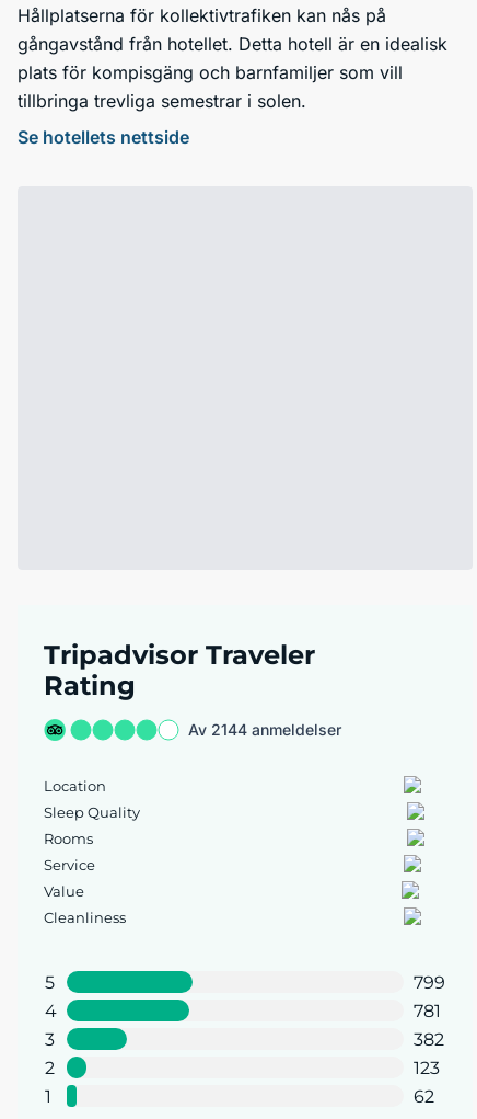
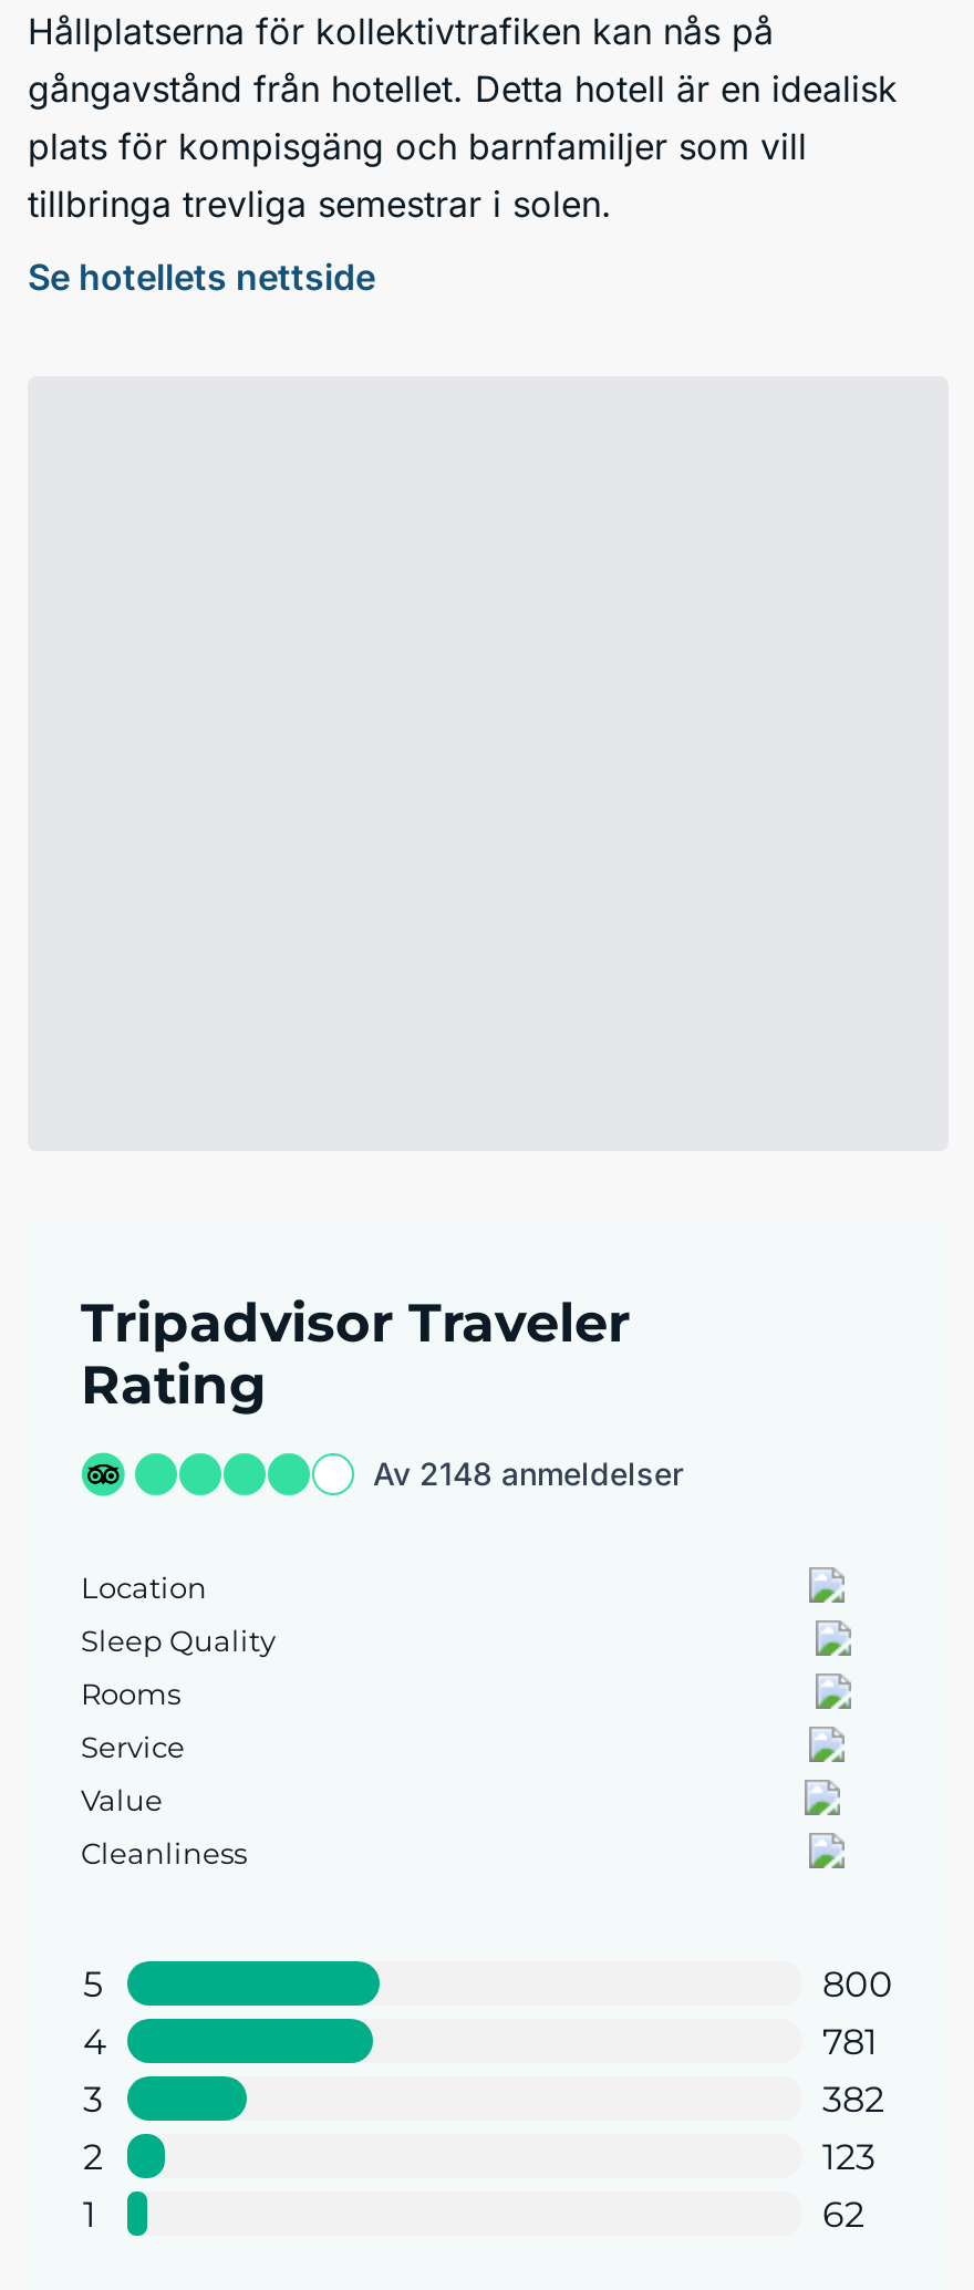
[188,720,341,739] Av 2144 anmeldelser -> [373,1454,683,1492] Av 2148 anmeldelser
[414,972,445,993] 799 -> [822,1963,893,2006] 800

